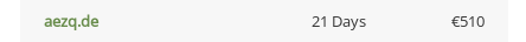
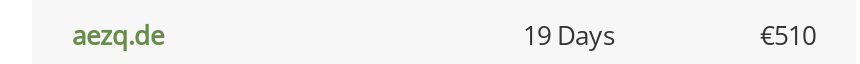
[311,10,365,32] 21 Days -> [523,17,615,53] 19 Days

